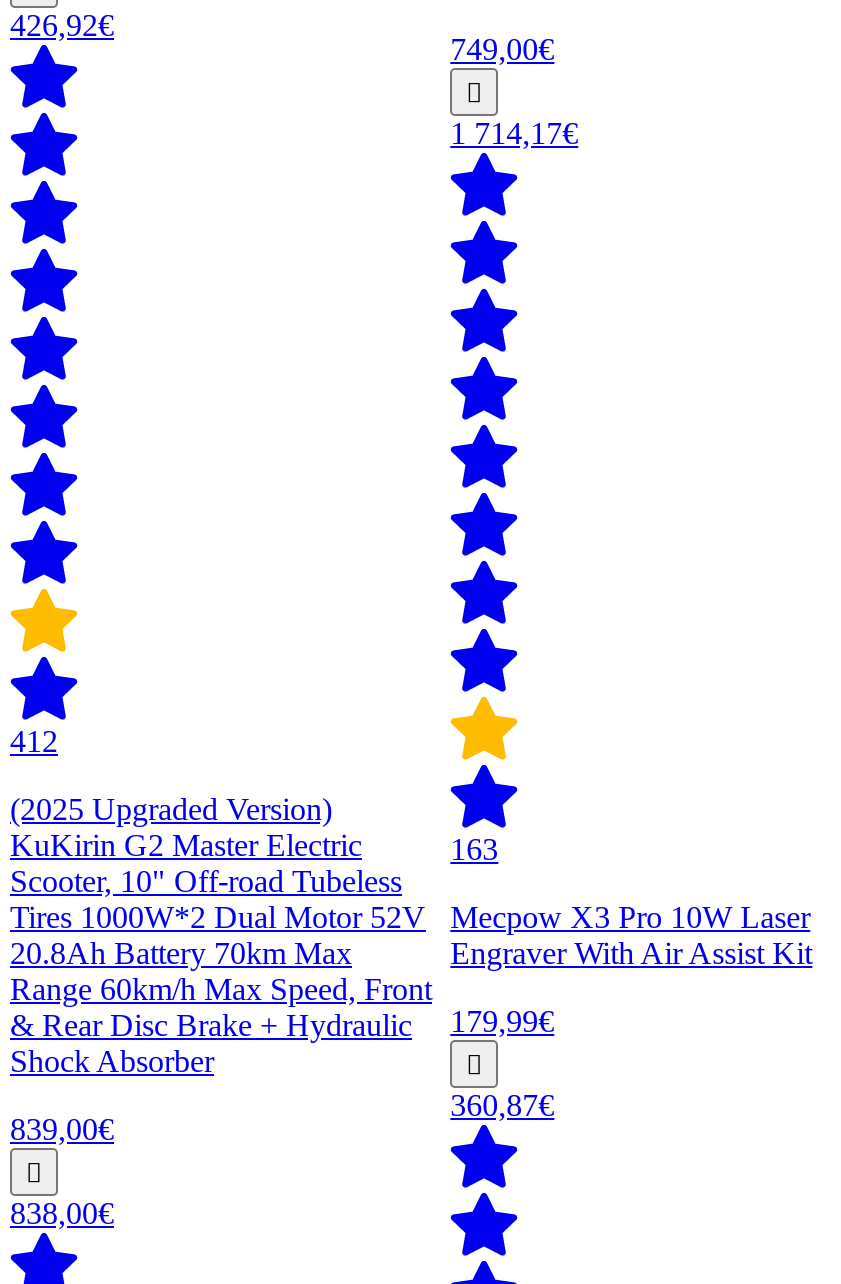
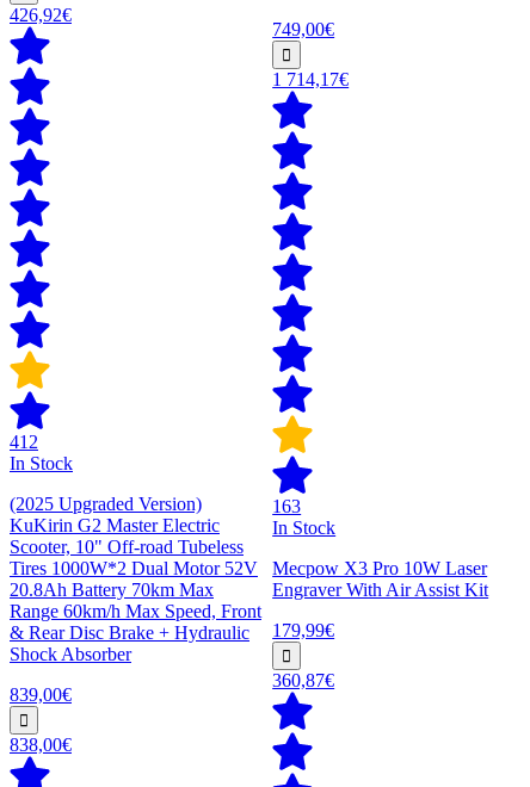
none -> [10,453,73,473] In Stock
none -> [272,517,336,538] In Stock

